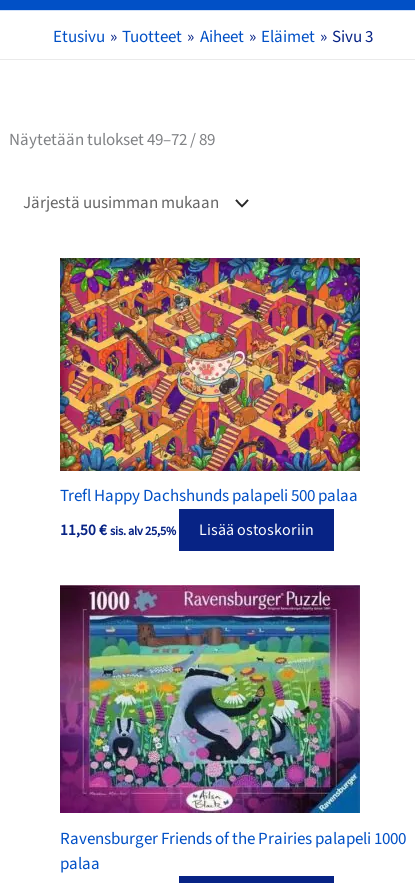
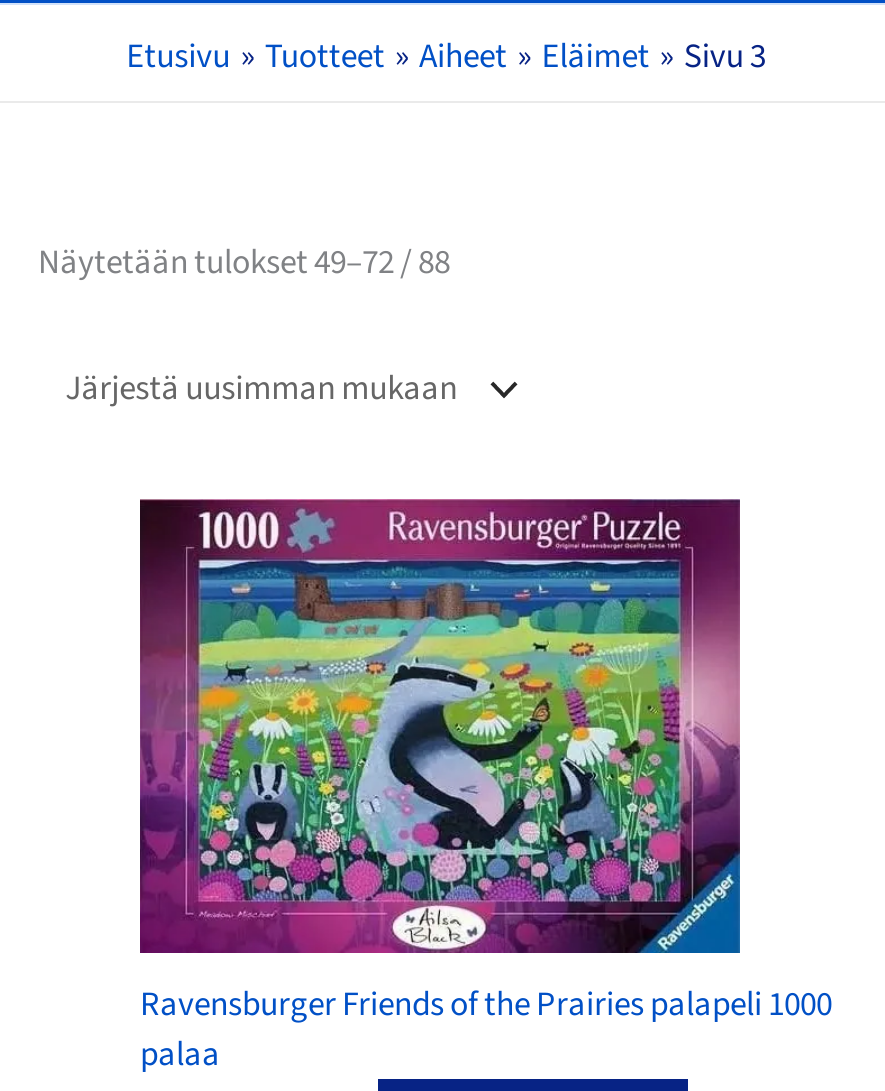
[9,128,215,152] Näytetään tulokset 49–72 / 89 -> [38,239,450,287] Näytetään tulokset 49–72 / 88
[59,257,361,541] [image] | Trefl Happy Dachshunds palapeli 500 palaa | 11,50€ sis. alv 25,5% | Lisää ostoskoriin -> none

